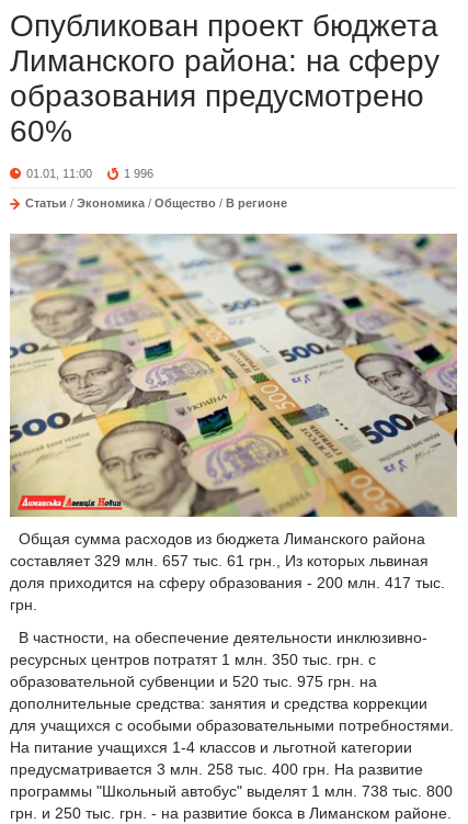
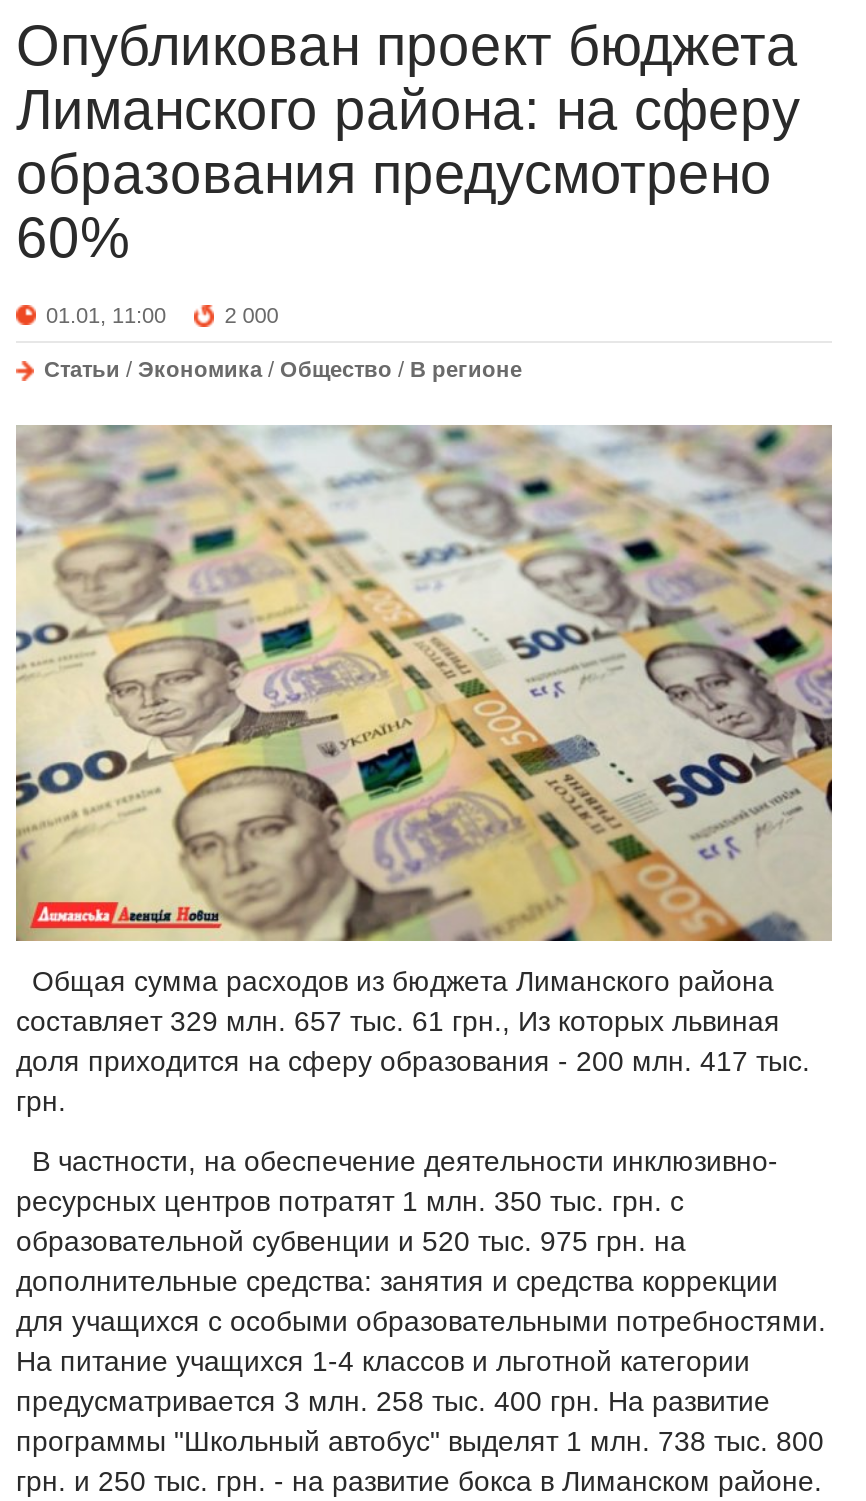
[124,167,154,180] 1 996 -> [224,303,278,327] 2 000

